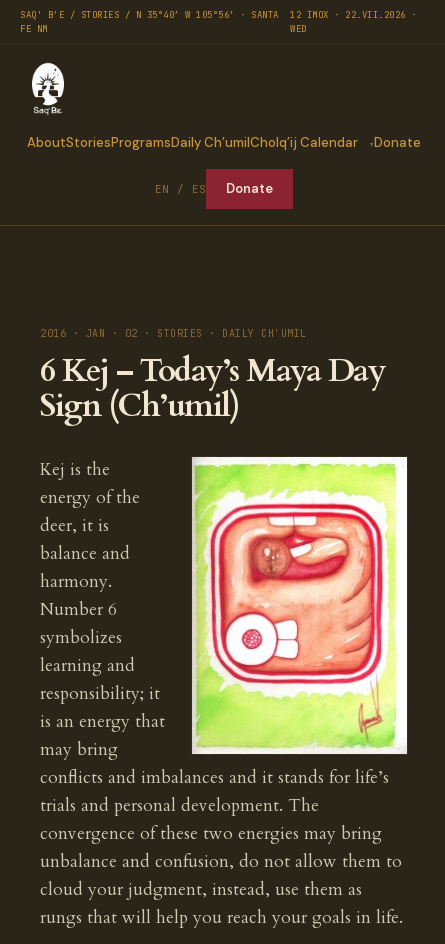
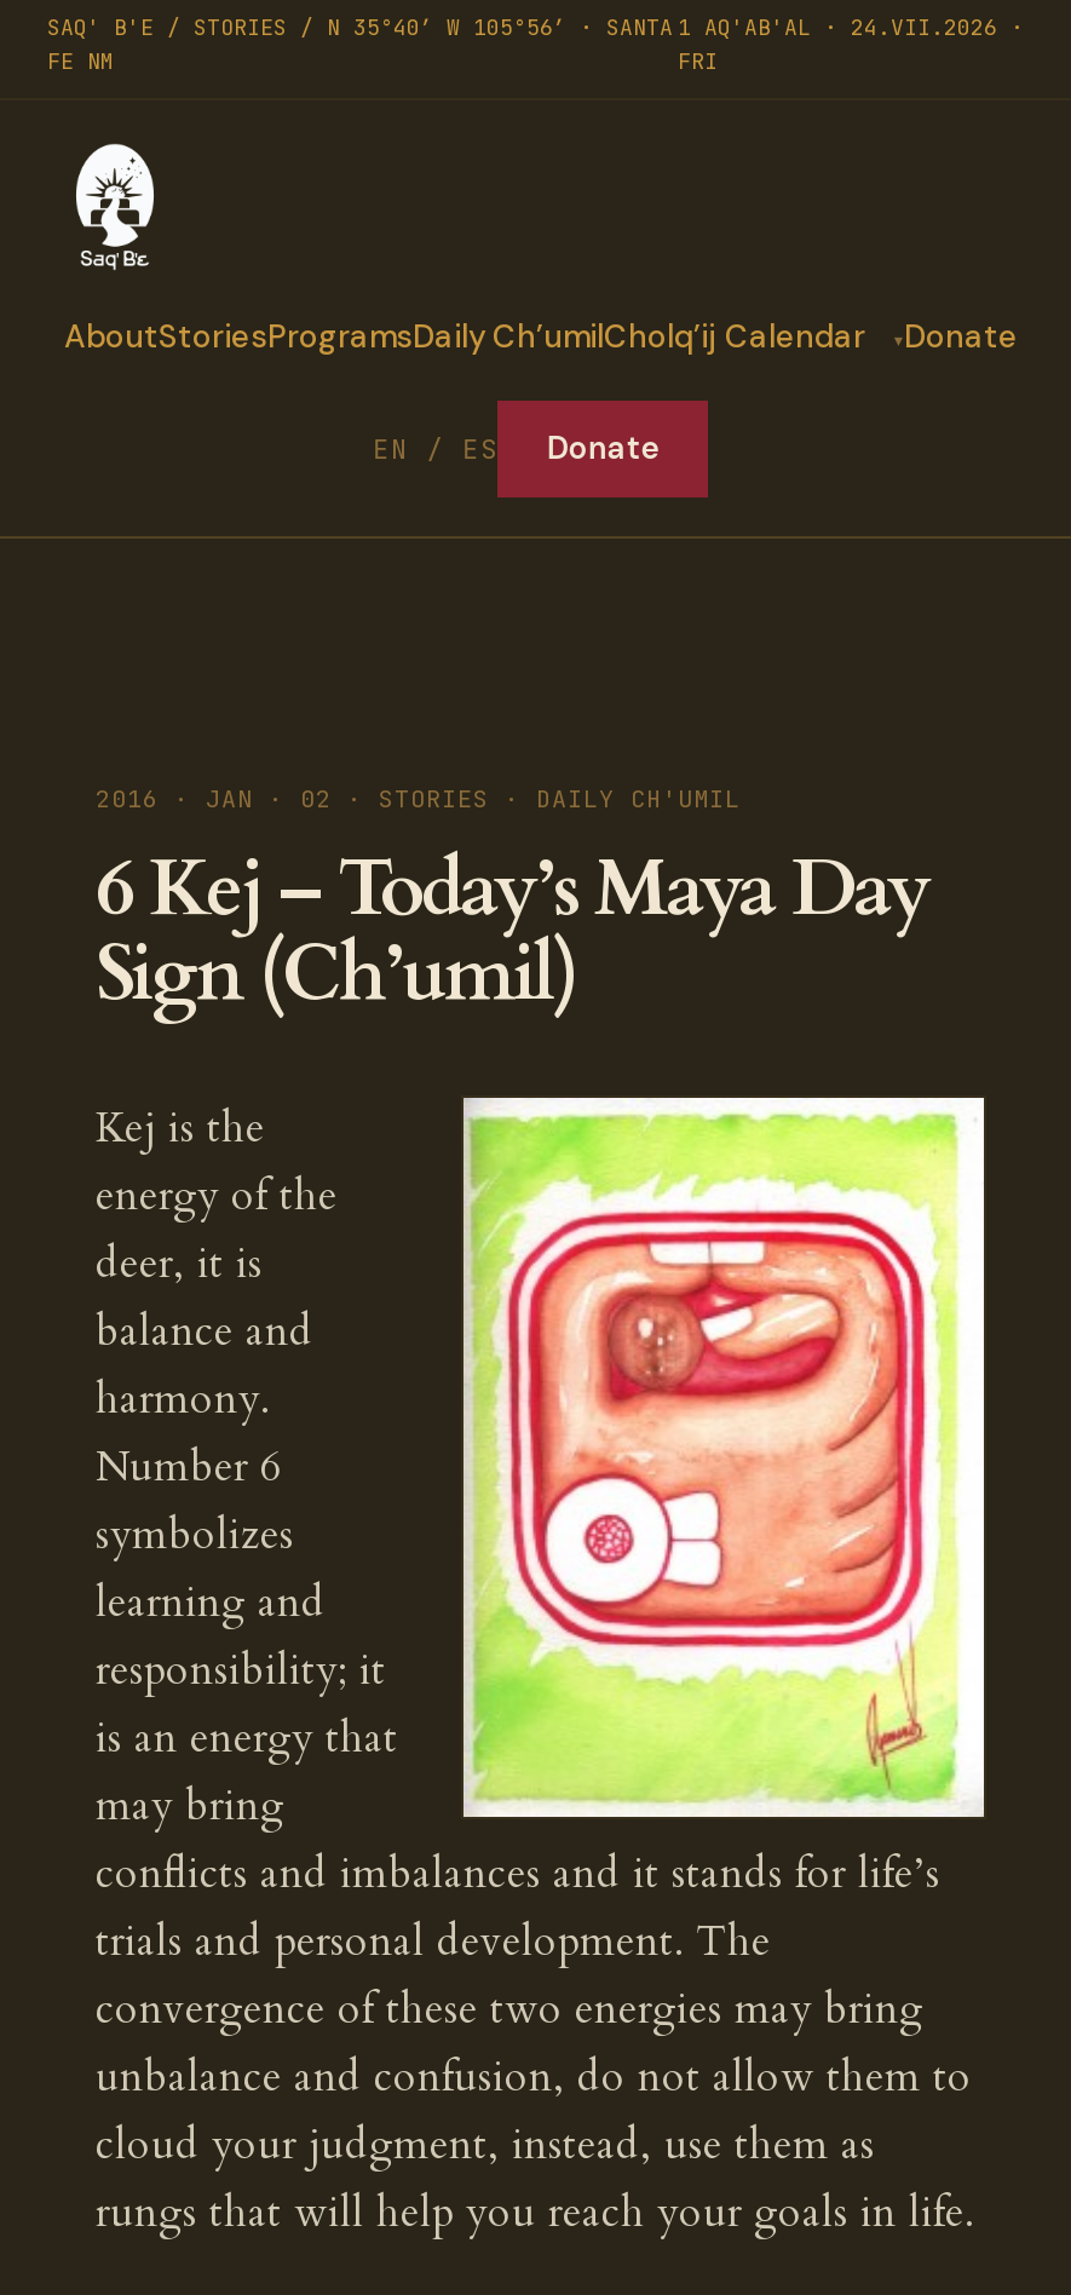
[290,9,417,35] 12 IMOX · 22.VII.2026 · | WED -> [678,13,1024,76] 1 AQ'AB'AL · 24.VII.2026 · | FRI

